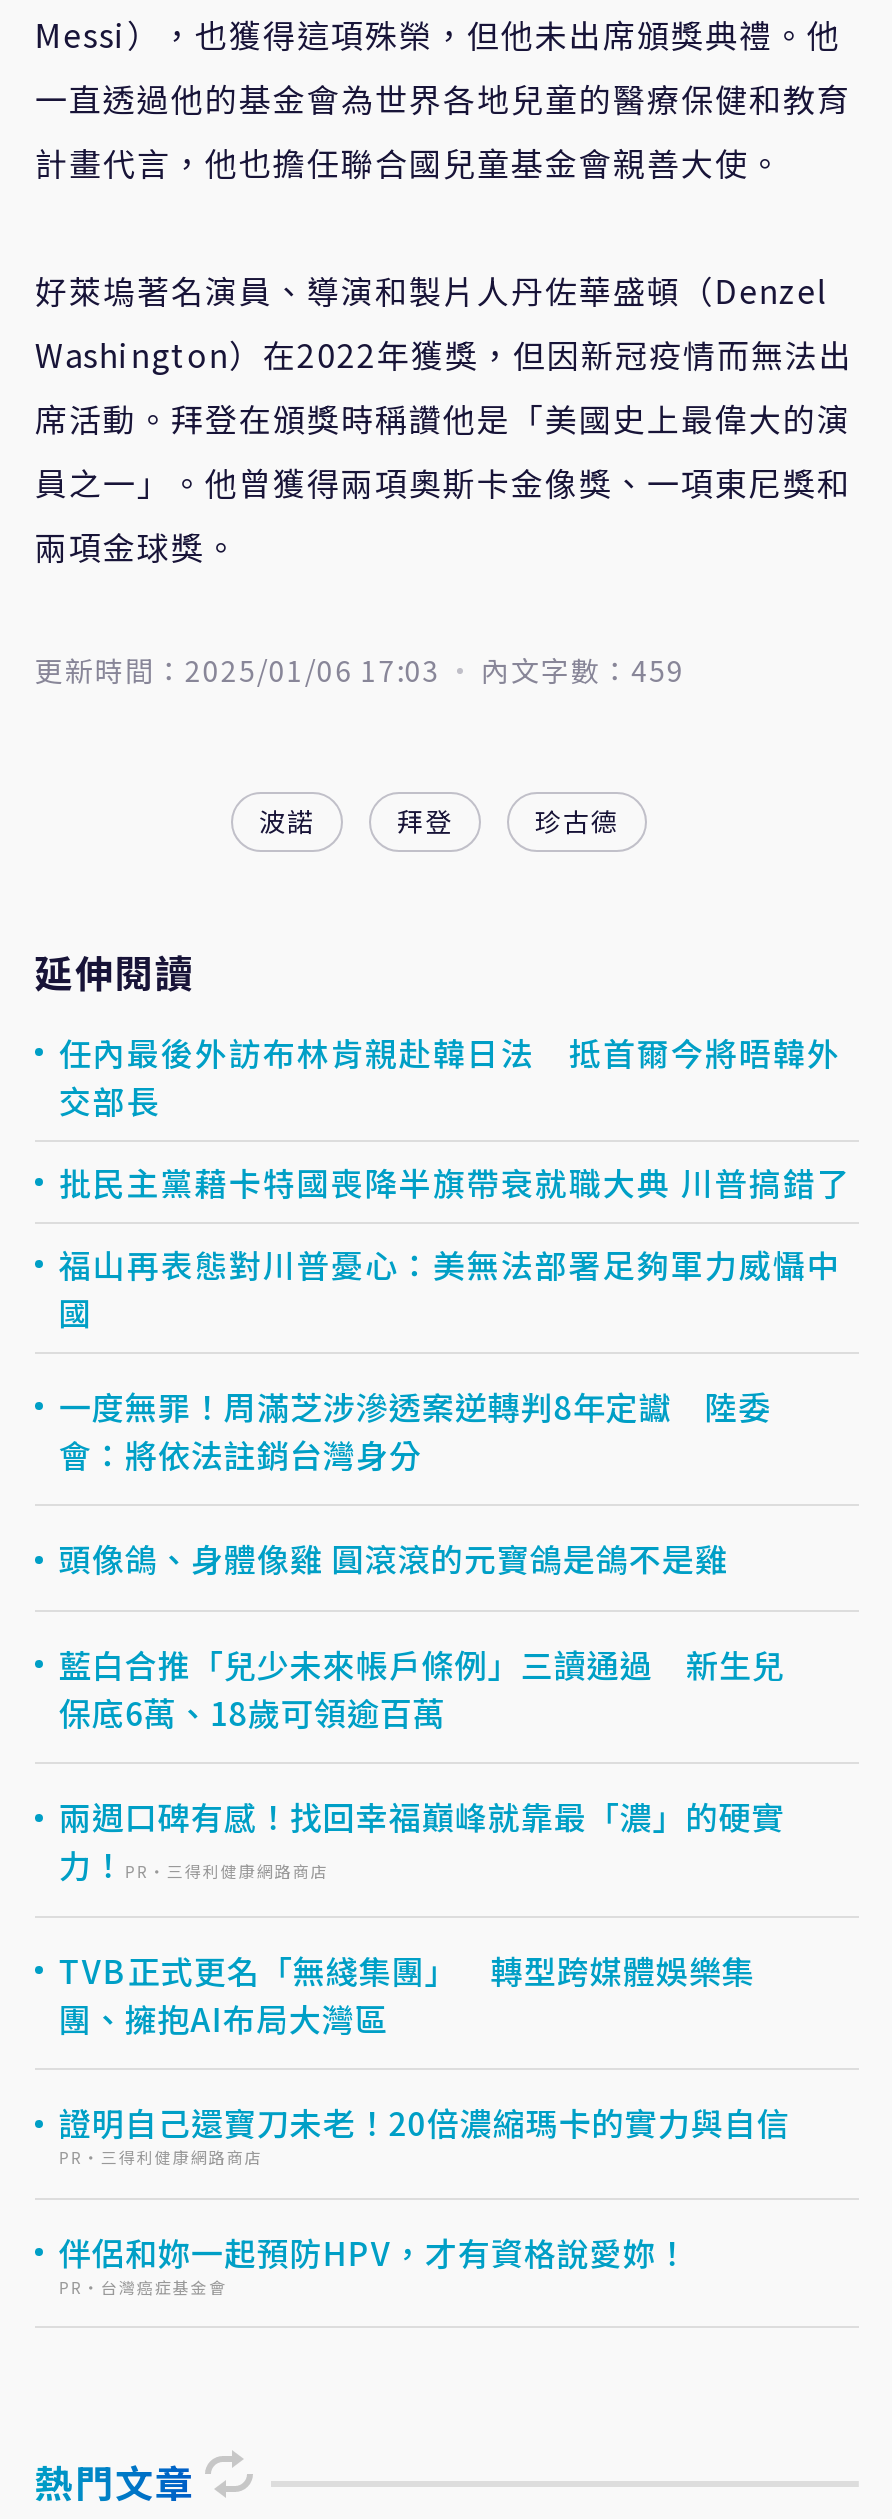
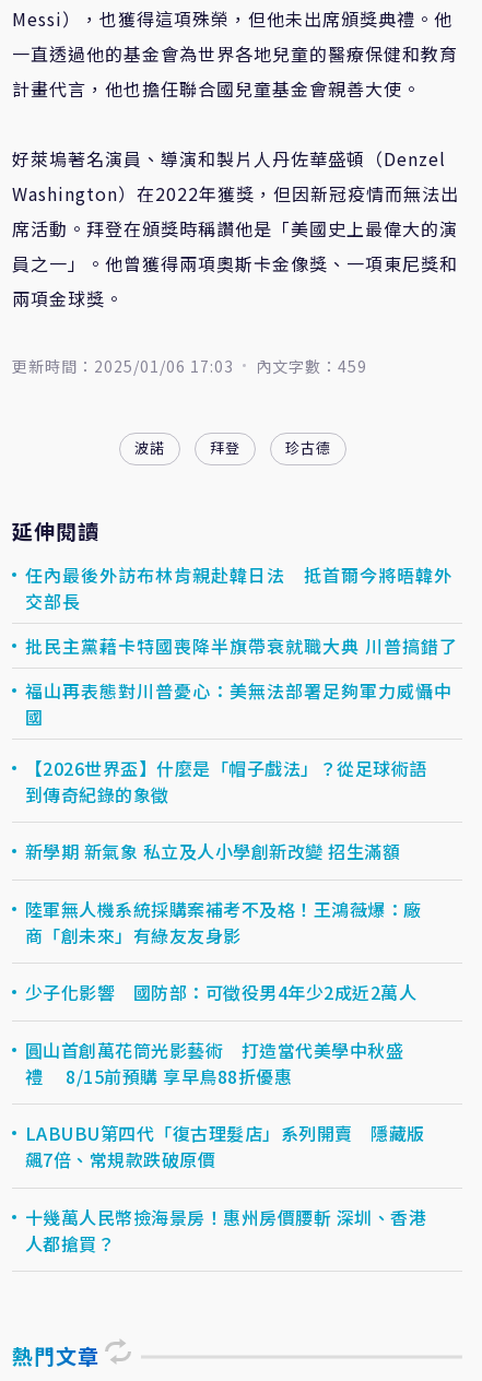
[59,1381,771,1477] 一度無罪！周滿芝涉滲透案逆轉判8年定讞 陸委 | 會：將依法註銷台灣身分 -> [25,755,427,807] 【2026世界盃】什麼是「帽子戲法」？從足球術語 | 到傳奇紀錄的象徵
[59,1534,728,1582] 頭像鴿、身體像雞 圓滾滾的元寶鴿是鴿不是雞 -> [25,838,400,864] 新學期 新氣象 私立及人小學創新改變 招生滿額
[59,1639,785,1735] 藍白合推「兒少未來帳戶條例」三讀通過 新生兒 | 保底6萬、18歲可領逾百萬 -> [25,895,422,948] 陸軍無人機系統採購案補考不及格！王鴻薇爆：廠 | 商「創未來」有綠友友身影
[59,1792,785,1888] 兩週口碑有感！找回幸福巔峰就靠最「濃」的硬實 | 力！PR・三得利健康網路商店 -> [25,979,417,1005] 少子化影響 國防部：可徵役男4年少2成近2萬人
[59,1945,755,2041] TVB正式更名「無綫集團」 轉型跨媒體娛樂集 | 團、擁抱AI布局大灣區 -> [25,1036,404,1089] 圓山首創萬花筒光影藝術 打造當代美學中秋盛 | 禮 8/15前預購 享早鳥88折優惠
[59,2098,790,2168] 證明自己還寶刀未老！20倍濃縮瑪卡的實力與自信 | PR・三得利健康網路商店 -> [25,1120,425,1172] LABUBU第四代「復古理髮店」系列開賣 隱藏版 | 飆7倍、常規款跌破原價
[59,2227,689,2297] 伴侶和妳一起預防HPV，才有資格說愛妳！ | PR・台灣癌症基金會 -> [25,1204,427,1256] 十幾萬人民幣撿海景房！惠州房價腰斬 深圳、香港 | 人都搶買？

